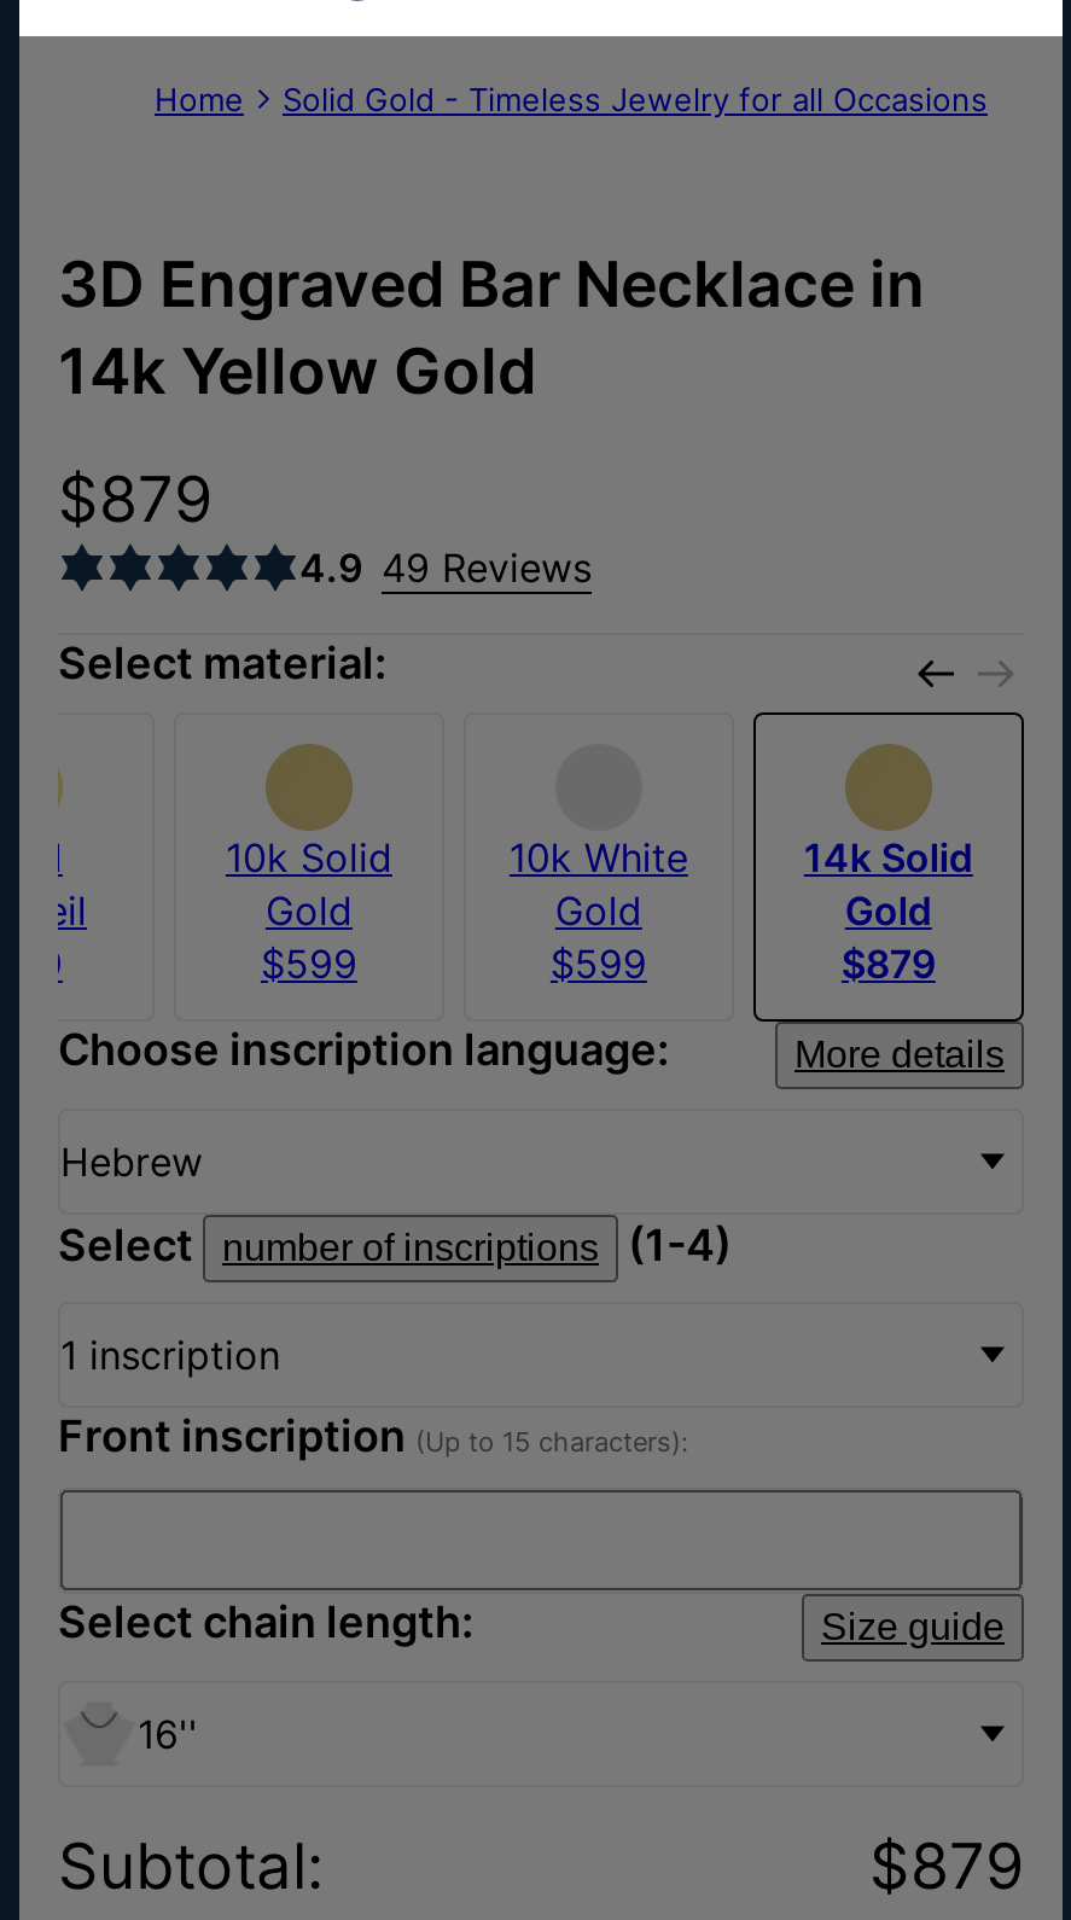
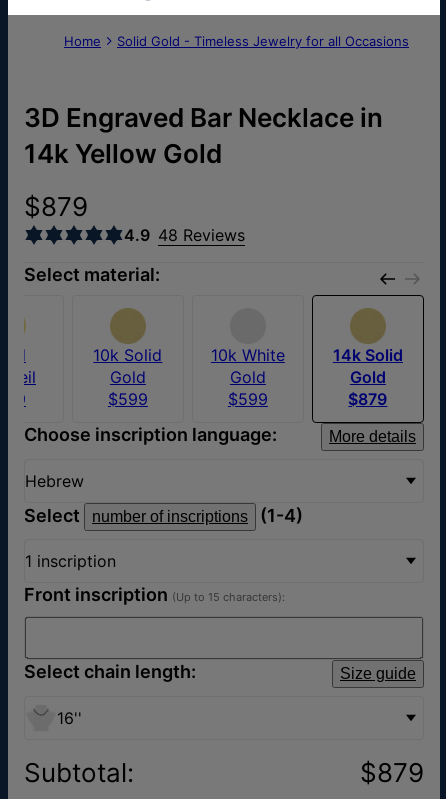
[299,543,592,591] 4.9 49 Reviews -> [124,225,245,245] 4.9 48 Reviews

